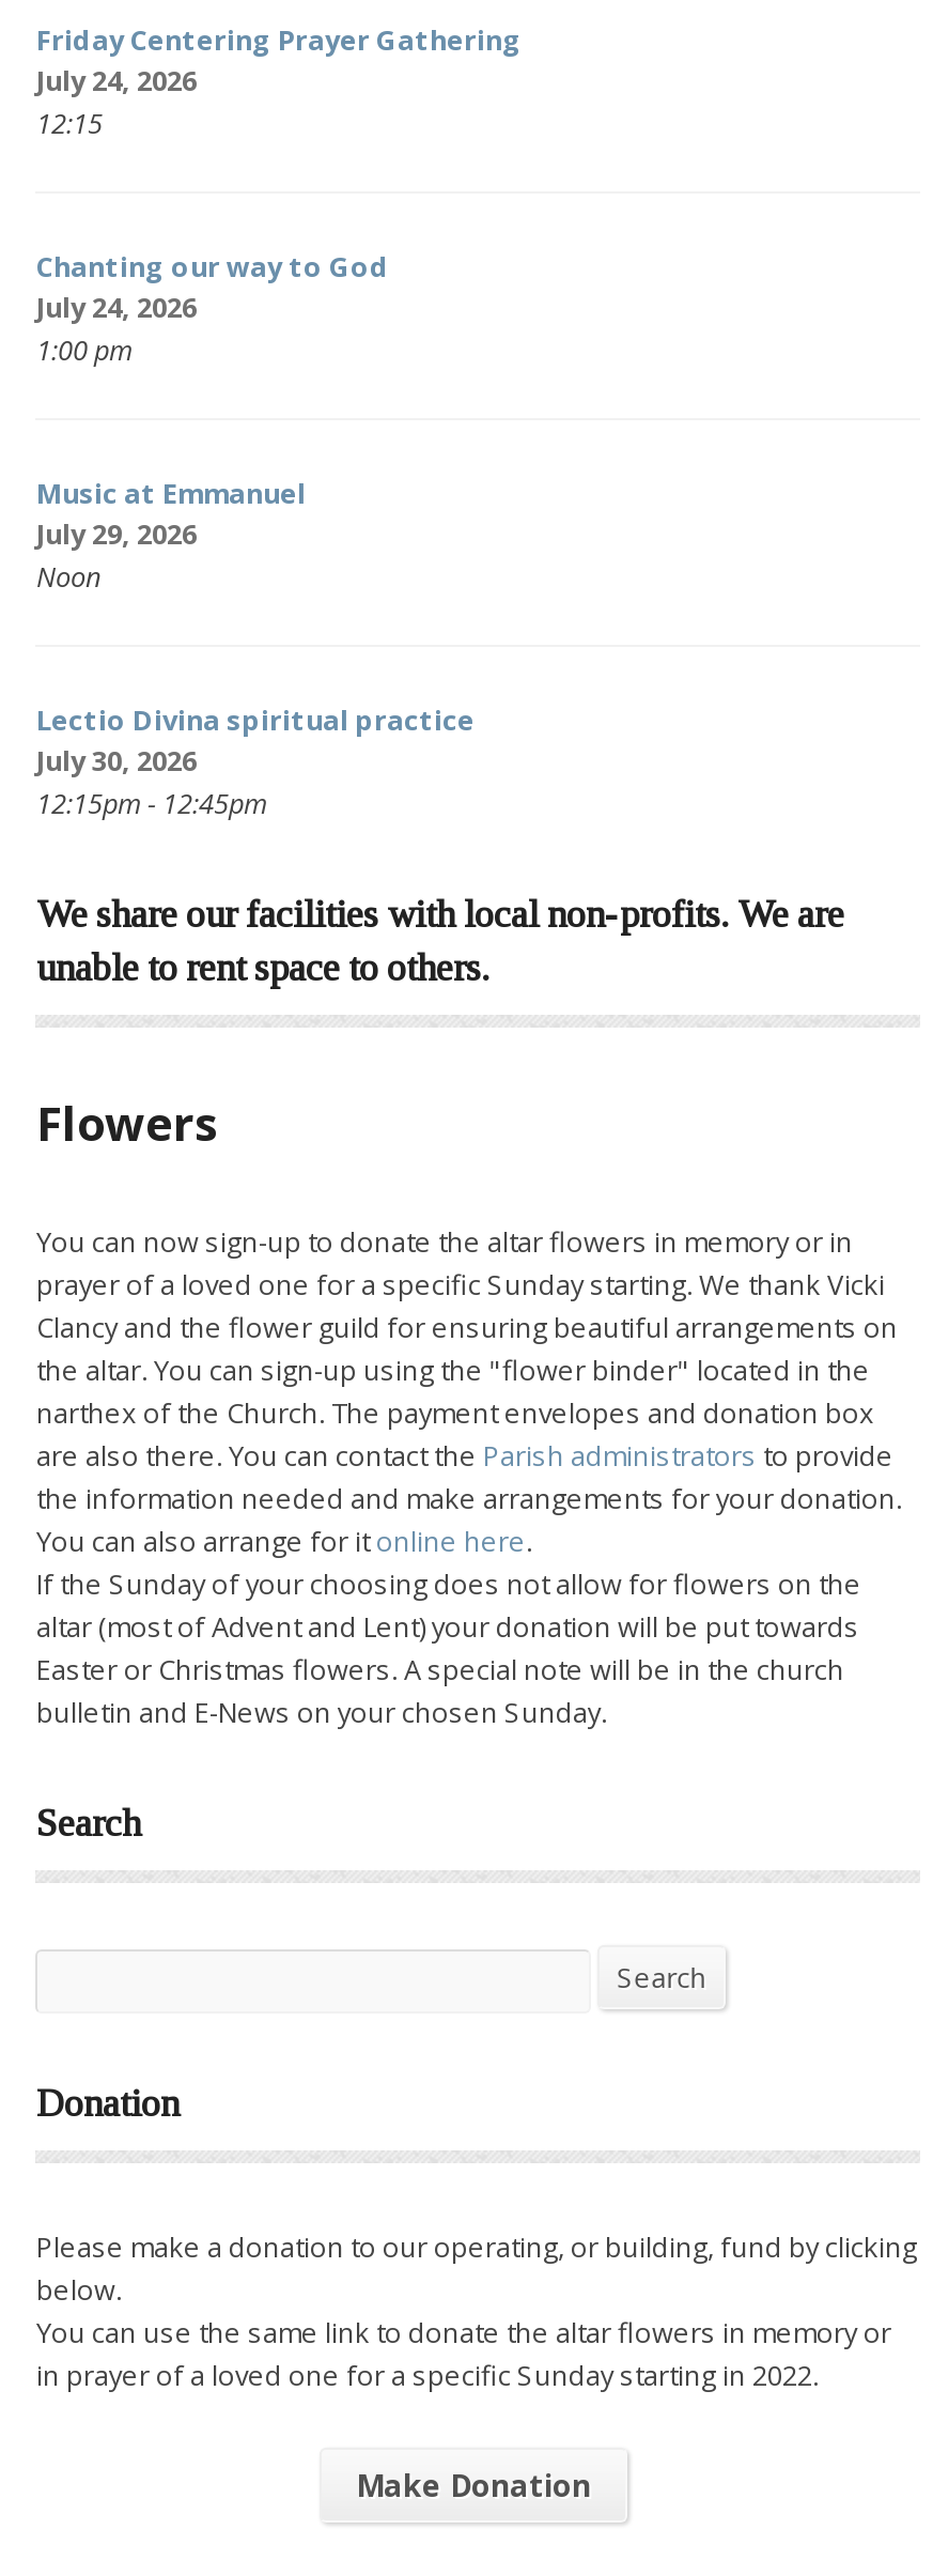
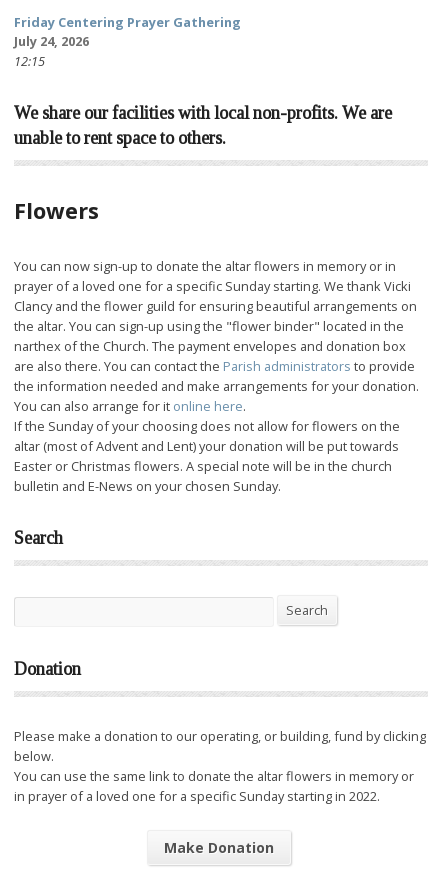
[36,248,389,370] Chanting our way to God | July 24, 2026 | 1:00 pm -> none
[36,474,306,596] Music at Emmanuel | July 29, 2026 | Noon -> none
[36,701,475,823] Lectio Divina spiritual practice | July 30, 2026 | 12:15pm - 12:45pm -> none

